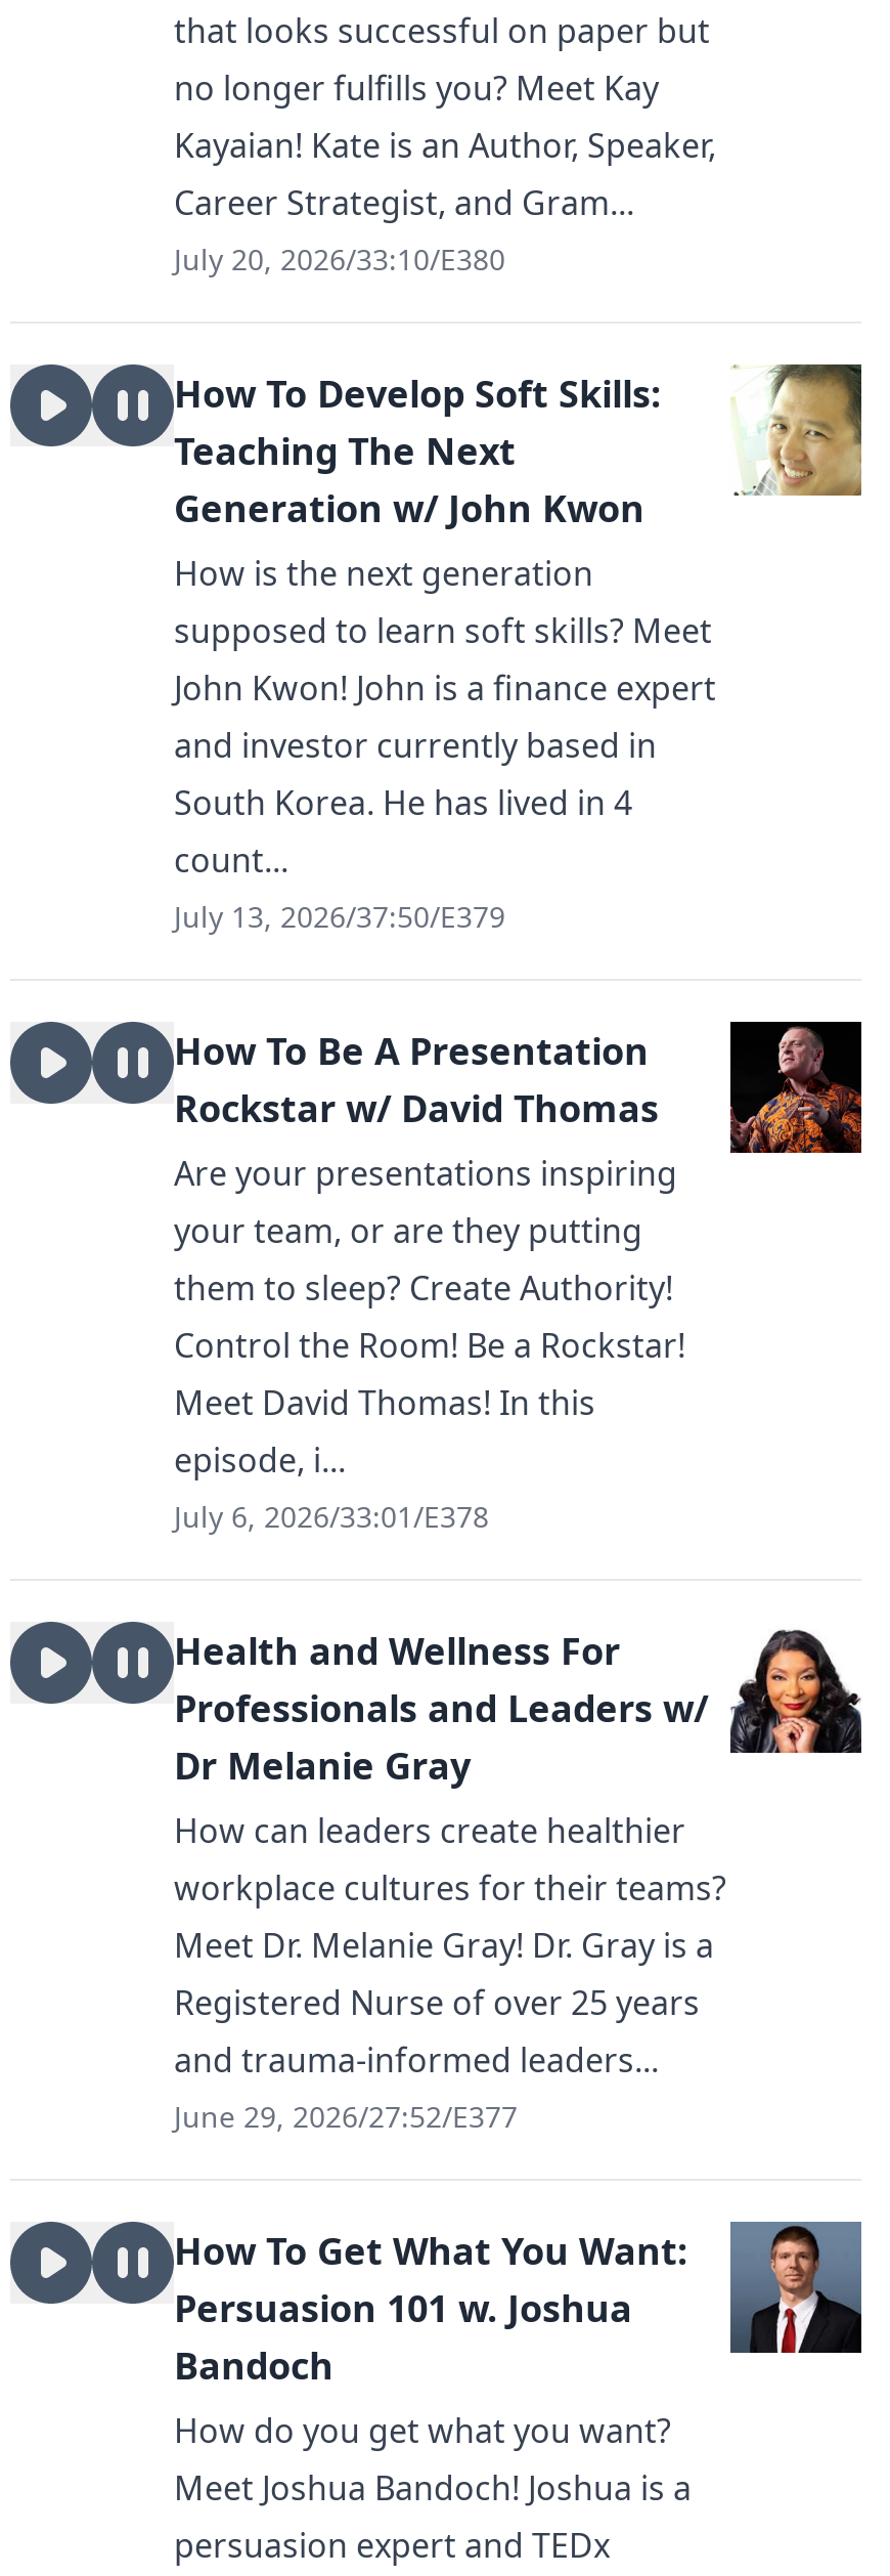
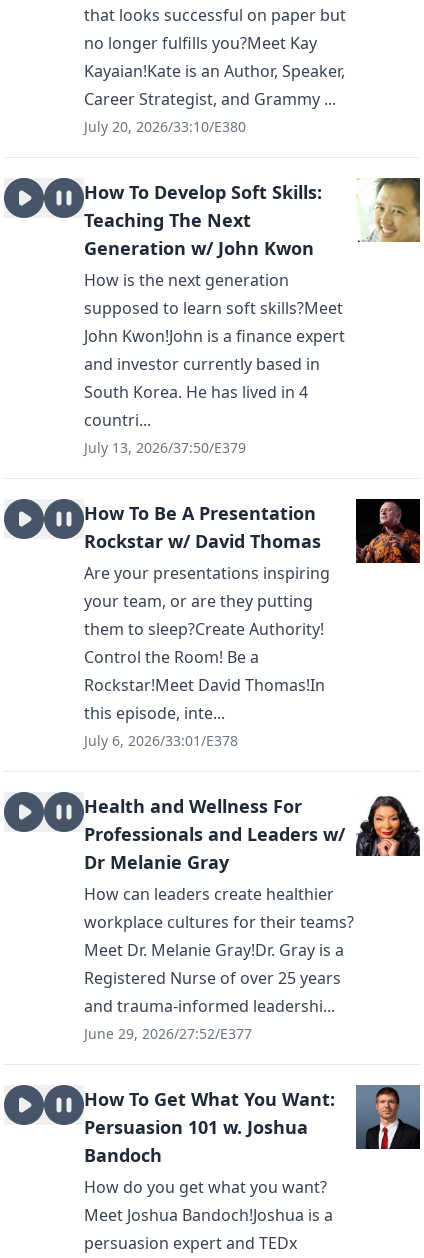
[174,66,716,225] no longer fulfills you? Meet Kay | Kayaian! Kate is an Author, Speaker, | Career Strategist, and Gram... -> [84,32,345,110] no longer fulfills you?Meet Kay | Kayaian!Kate is an Author, Speaker, | Career Strategist, and Grammy ...
[174,838,288,883] count... -> [84,409,151,431] countri...
[174,1265,685,1483] them to sleep? Create Authority! | Control the Room! Be a Rockstar! | Meet David Thomas! In this | episode, i... -> [84,618,325,724] them to sleep?Create Authority! | Control the Room! Be a | Rockstar!Meet David Thomas!In | this episode, inte...
[174,1923,714,1968] Meet Dr. Melanie Gray! Dr. Gray is a -> [84,939,344,961] Meet Dr. Melanie Gray!Dr. Gray is a
[174,2037,659,2083] and trauma-informed leaders... -> [84,995,335,1017] and trauma-informed leadershi...
[174,2465,692,2510] Meet Joshua Bandoch! Joshua is a -> [84,1204,333,1226] Meet Joshua Bandoch!Joshua is a

